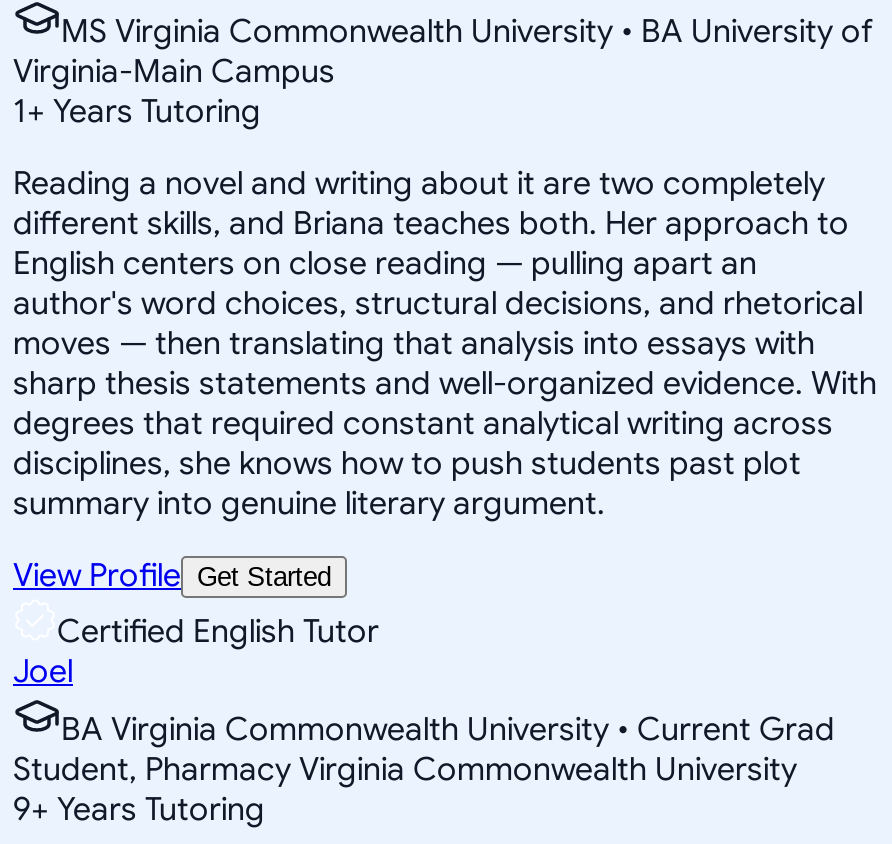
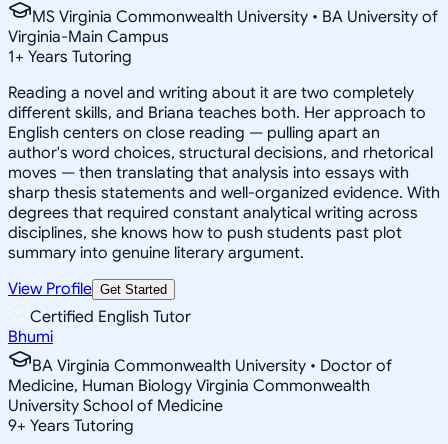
[13,651,835,789] Joel | BA Virginia Commonwealth University • Current Grad | Student, Pharmacy Virginia Commonwealth University -> [8,327,392,416] Bhumi | BA Virginia Commonwealth University • Doctor of | Medicine, Human Biology Virginia Commonwealth | University School of Medicine

